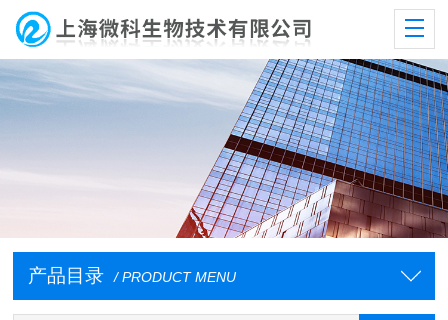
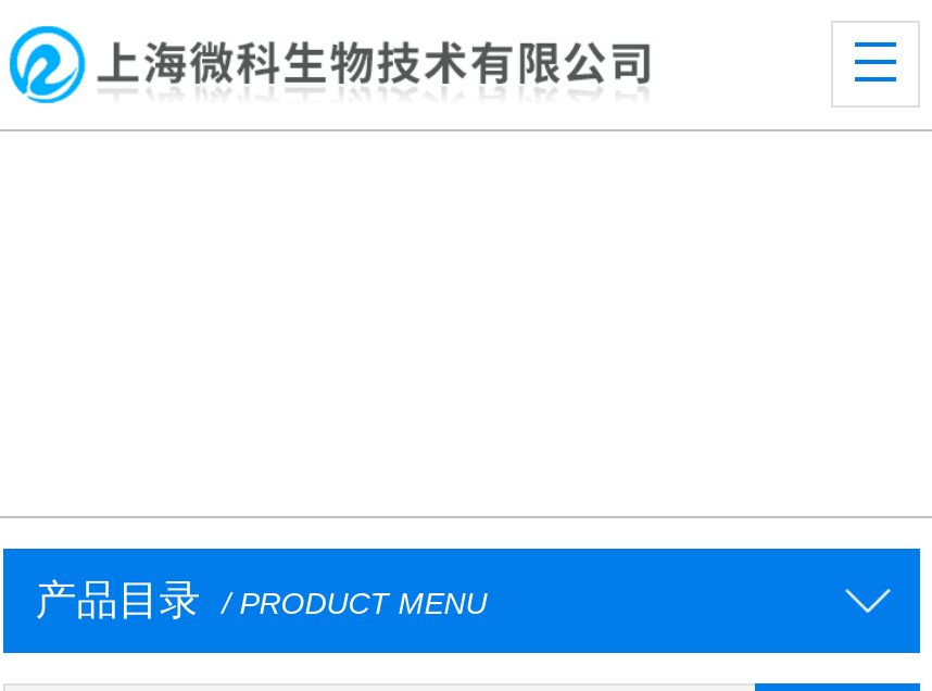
[3,58,445,239] [image] -> none

